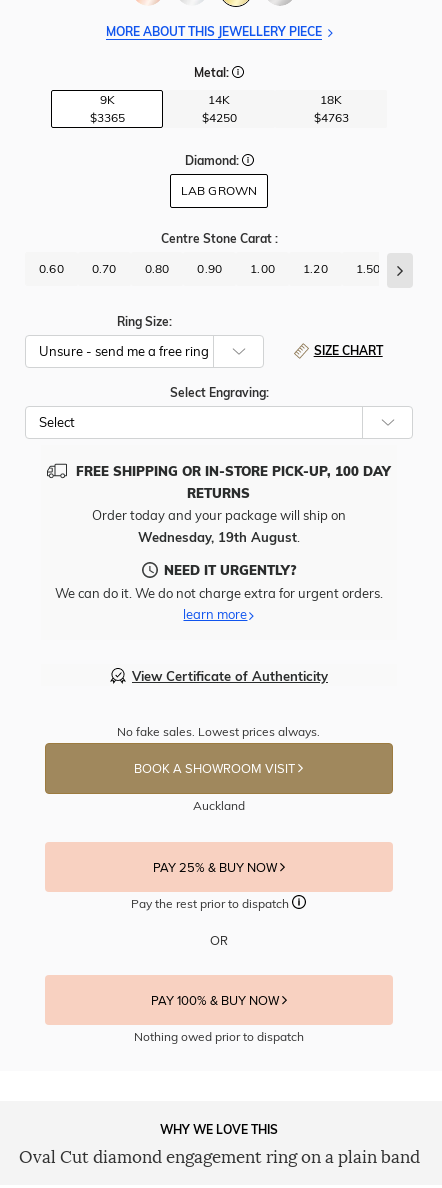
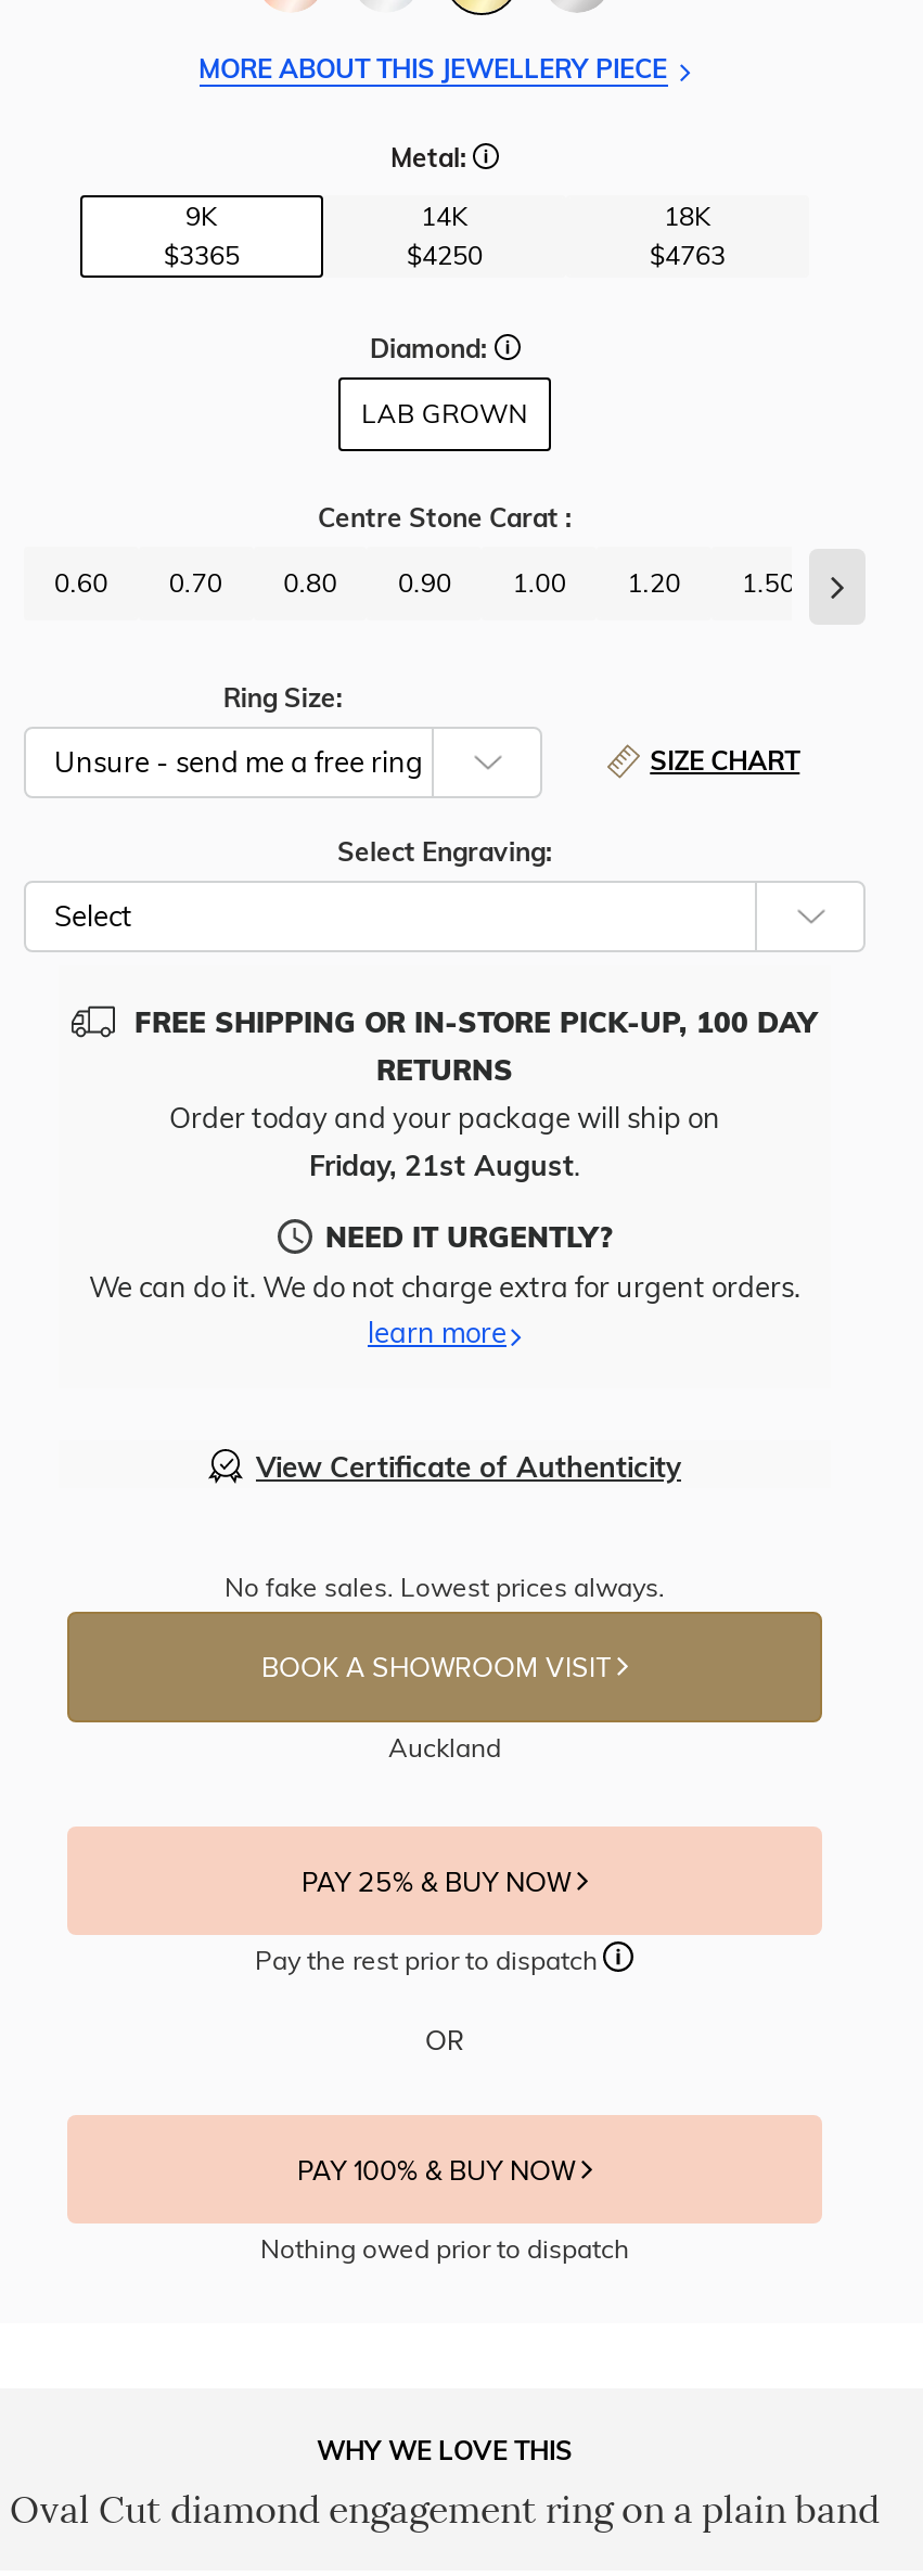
[138,529,300,545] Wednesday, 19th August. -> [309,1148,580,1182] Friday, 21st August.

